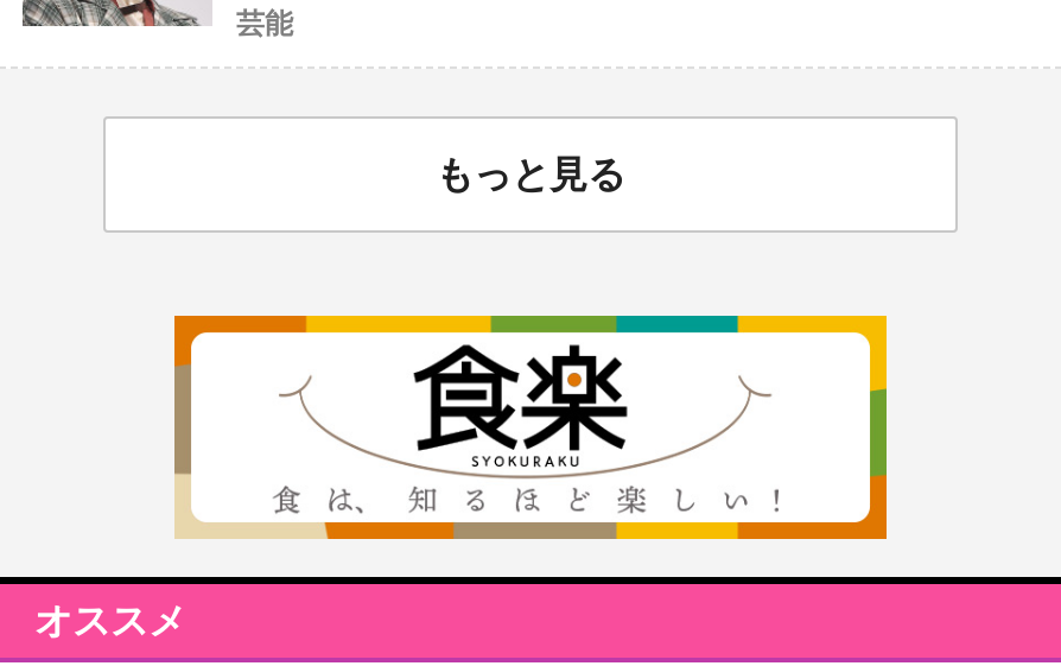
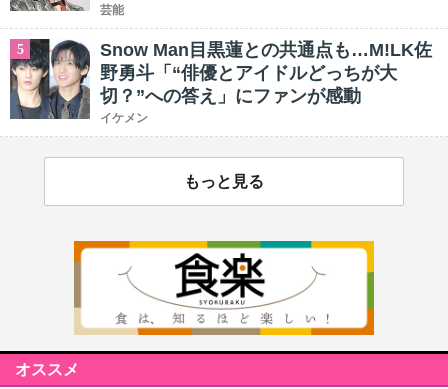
none -> [12,38,432,125] [image] | 5 | Snow Man目黒蓮との共通点も…M!LK佐 | 野勇斗「“俳優とアイドルどっちが大 | 切？”への答え」にファンが感動 | イケメン

